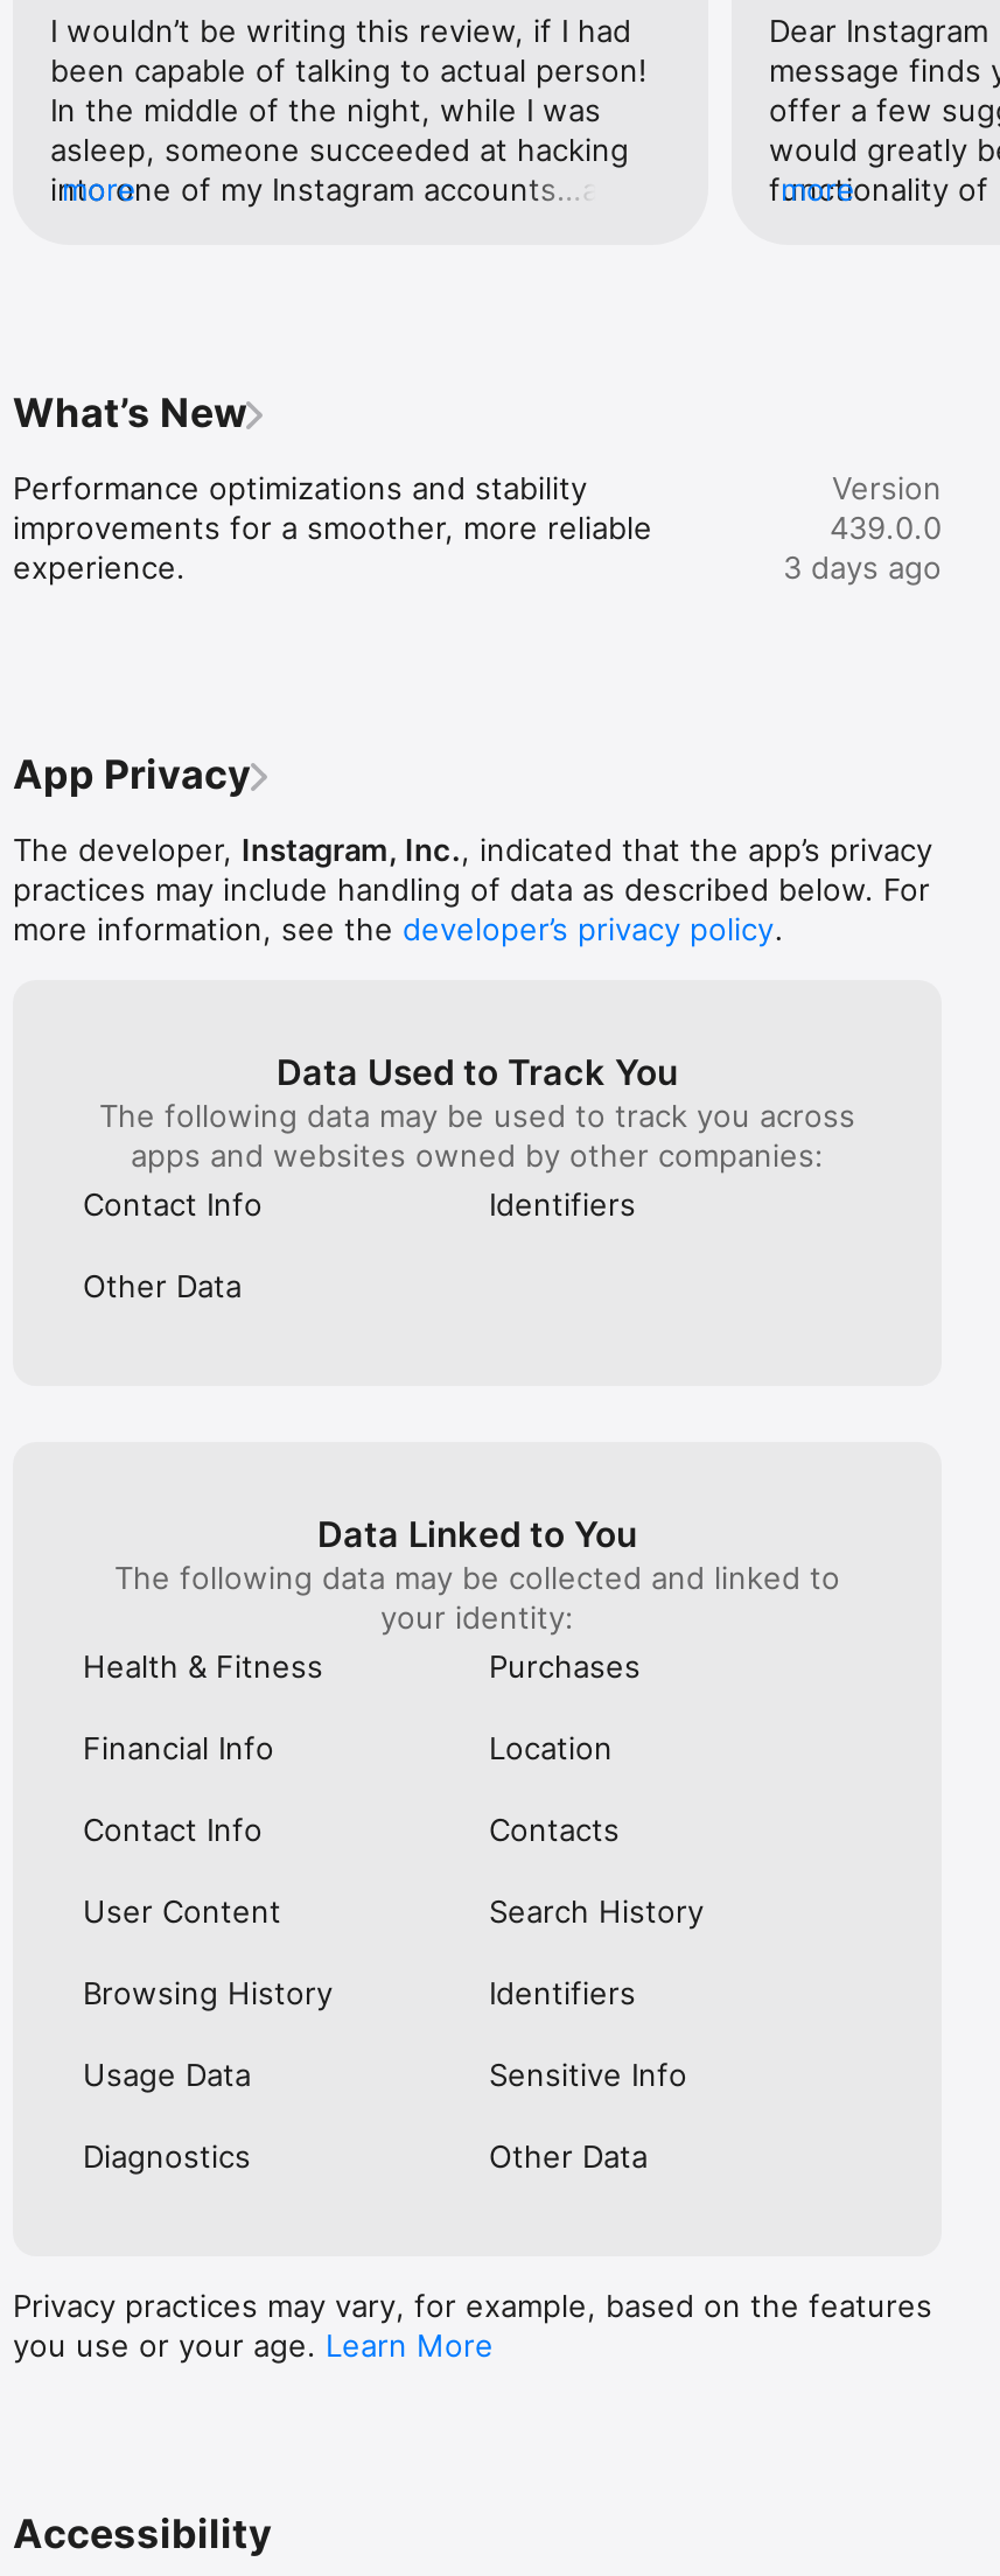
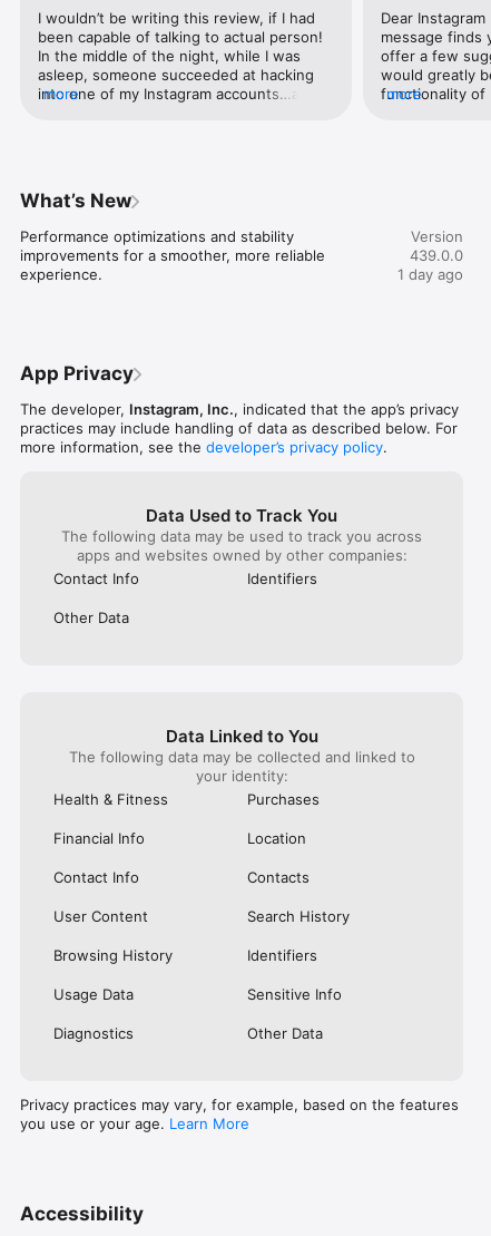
[783,549,942,586] 3 days ago -> [397,265,463,283] 1 day ago

